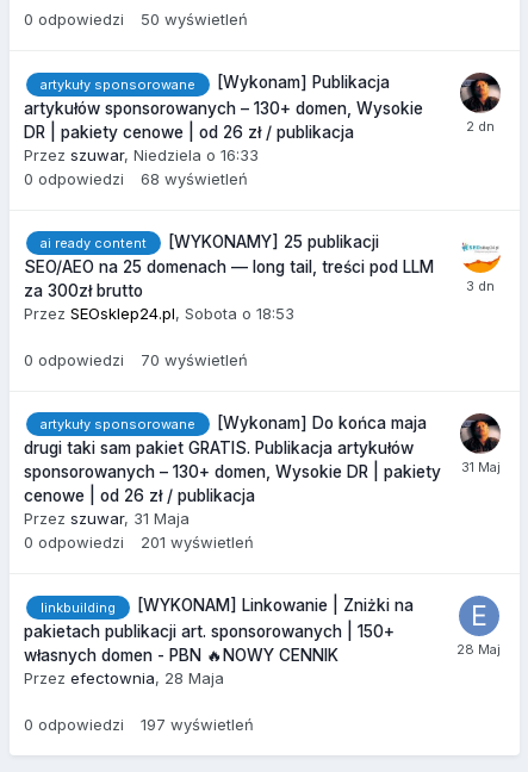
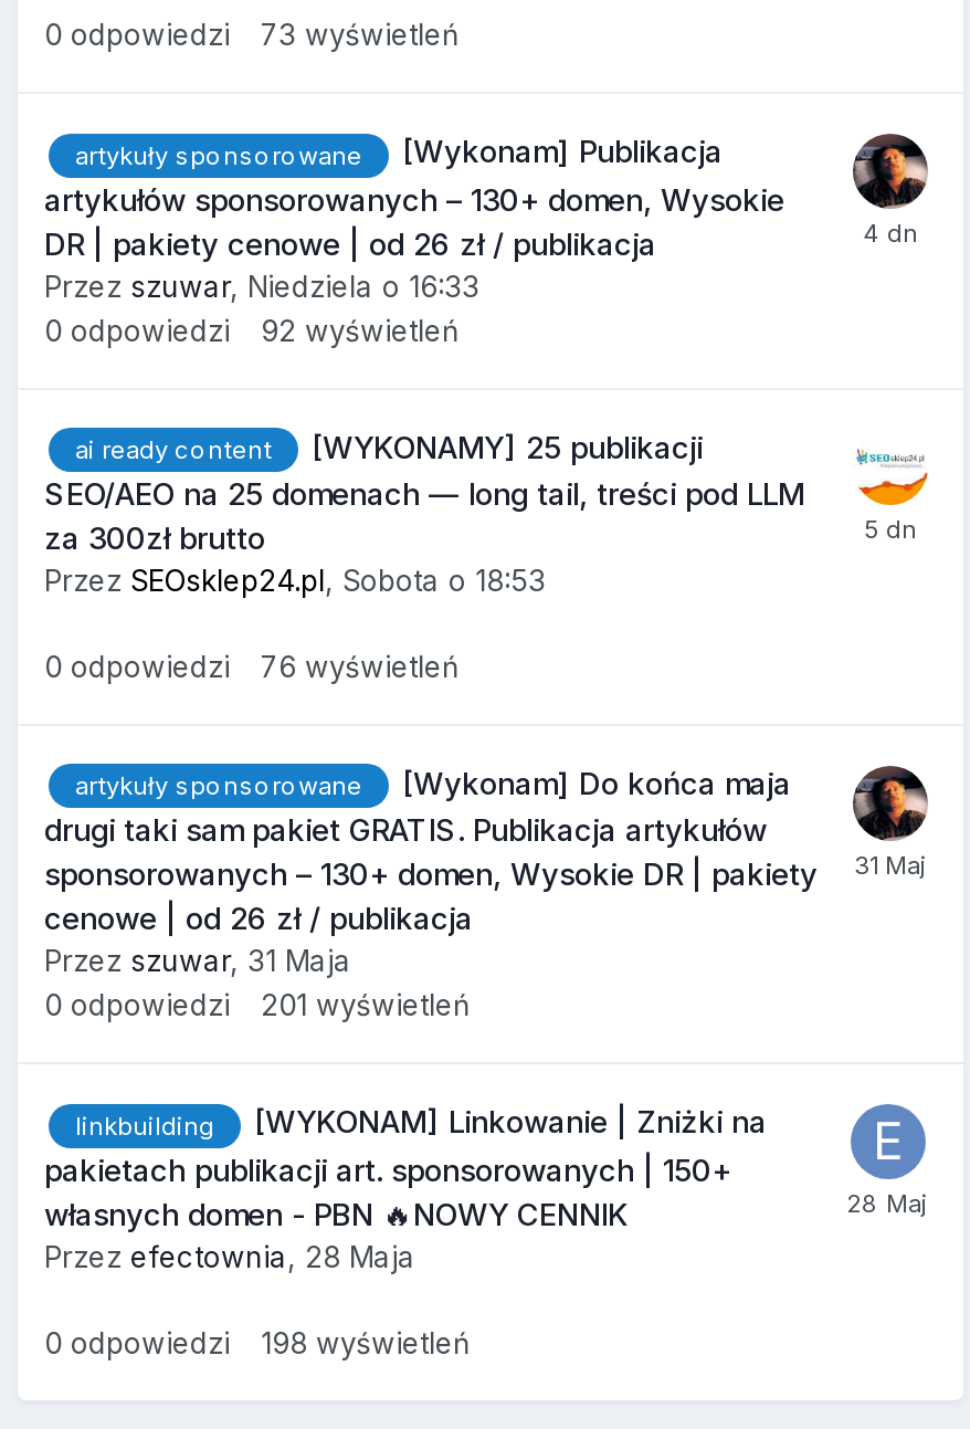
[24,10,248,29] 0 odpowiedzi 50 wyświetleń -> [44,17,460,53] 0 odpowiedzi 73 wyświetleń
[24,169,248,188] 0 odpowiedzi 68 wyświetleń -> [44,312,460,347] 0 odpowiedzi 92 wyświetleń
[24,350,248,369] 0 odpowiedzi 70 wyświetleń -> [44,649,460,684] 0 odpowiedzi 76 wyświetleń
[24,714,254,733] 0 odpowiedzi 197 wyświetleń -> [44,1324,471,1359] 0 odpowiedzi 198 wyświetleń

